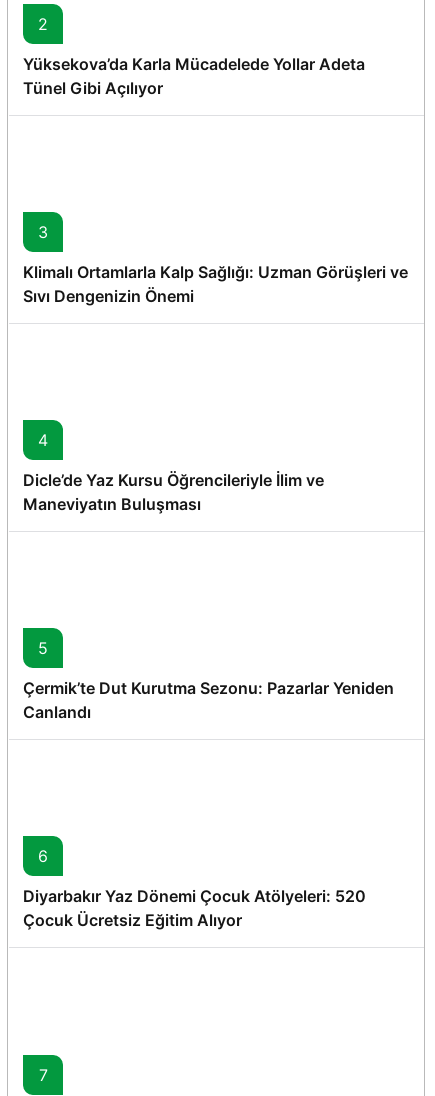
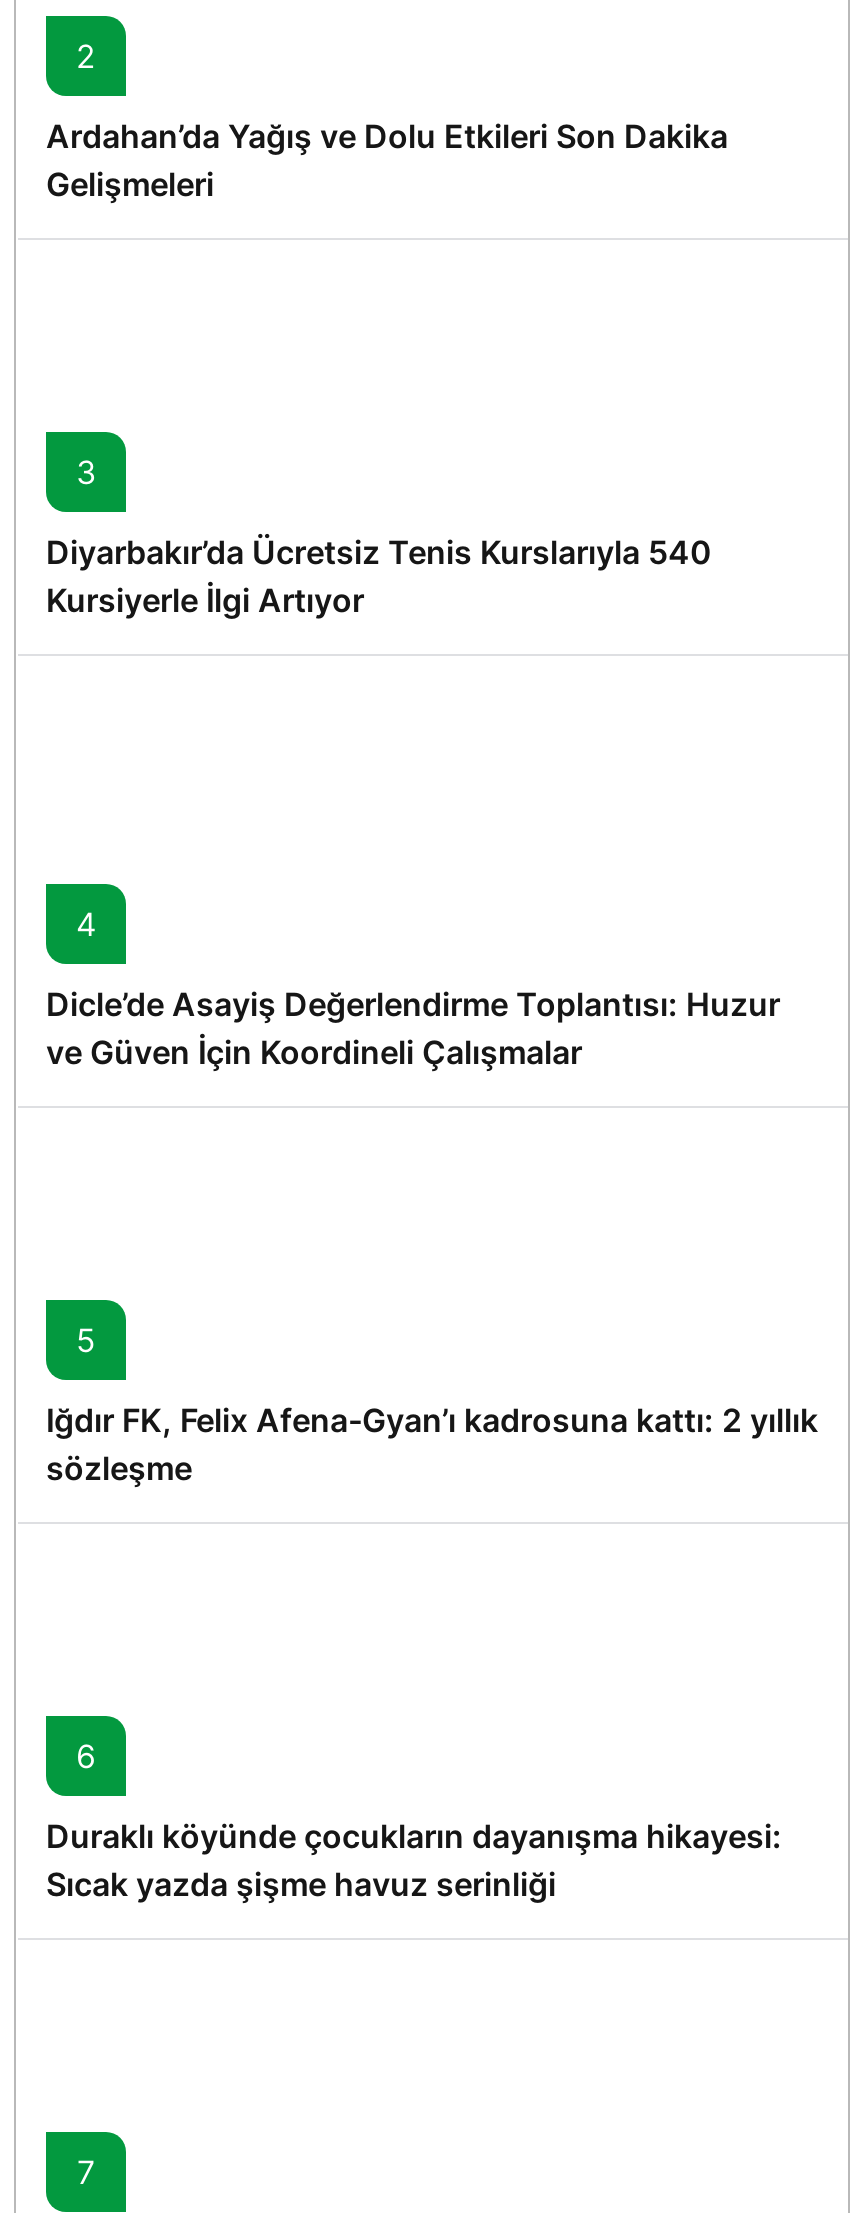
[23,54,365,98] Yüksekova’da Karla Mücadelede Yollar Adeta | Tünel Gibi Açılıyor -> [46,116,728,204] Ardahan’da Yağış ve Dolu Etkileri Son Dakika | Gelişmeleri
[23,262,408,306] Klimalı Ortamlarla Kalp Sağlığı: Uzman Görüşleri ve | Sıvı Dengenizin Önemi -> [46,532,712,620] Diyarbakır’da Ücretsiz Tenis Kurslarıyla 540 | Kursiyerle İlgi Artıyor
[23,470,324,514] Dicle’de Yaz Kursu Öğrencileriyle İlim ve | Maneviyatın Buluşması -> [46,983,780,1071] Dicle’de Asayiş Değerlendirme Toplantısı: Huzur | ve Güven İçin Koordineli Çalışmalar
[23,678,394,722] Çermik’te Dut Kurutma Sezonu: Pazarlar Yeniden | Canlandı -> [46,1399,818,1487] Iğdır FK, Felix Afena-Gyan’ı kadrosuna kattı: 2 yıllık | sözleşme
[23,886,366,930] Diyarbakır Yaz Dönemi Çocuk Atölyeleri: 520 | Çocuk Ücretsiz Eğitim Alıyor -> [46,1815,782,1903] Duraklı köyünde çocukların dayanışma hikayesi: | Sıcak yazda şişme havuz serinliği

